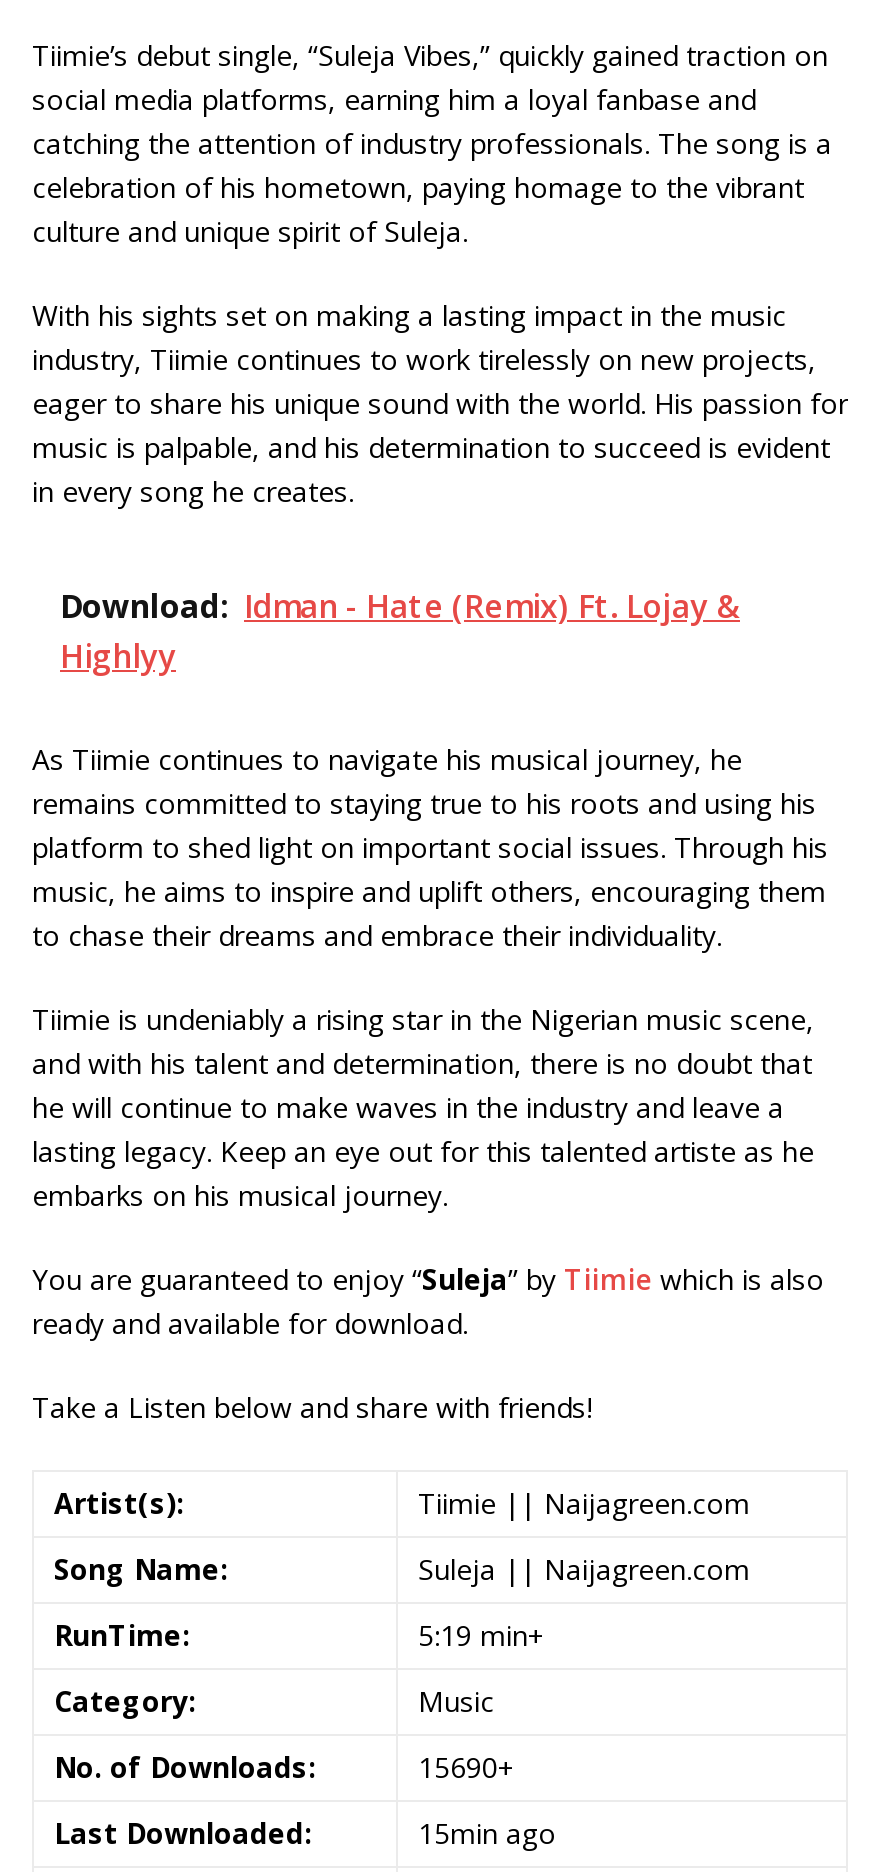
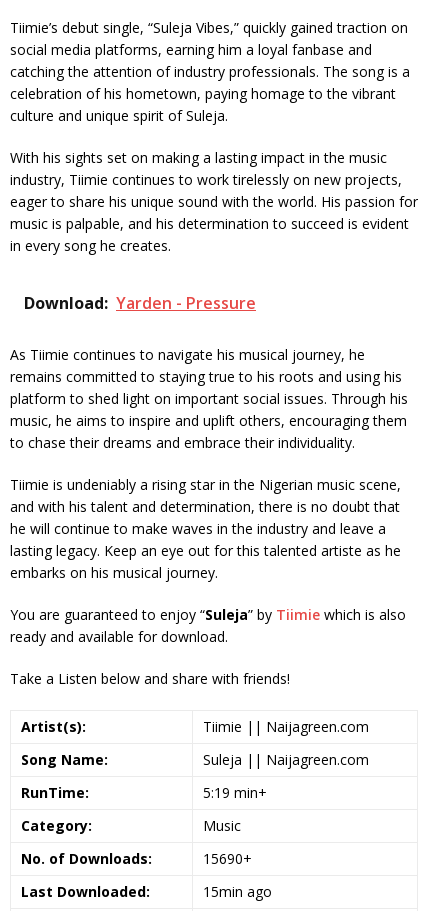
[60,584,740,678] Download: Idman - Hate (Remix) Ft. Lojay & | Highlyy -> [24,292,256,314] Download: Yarden - Pressure

